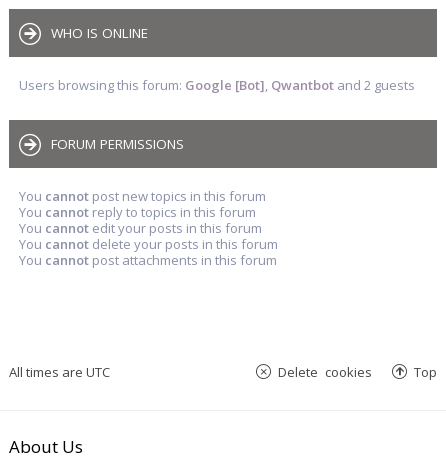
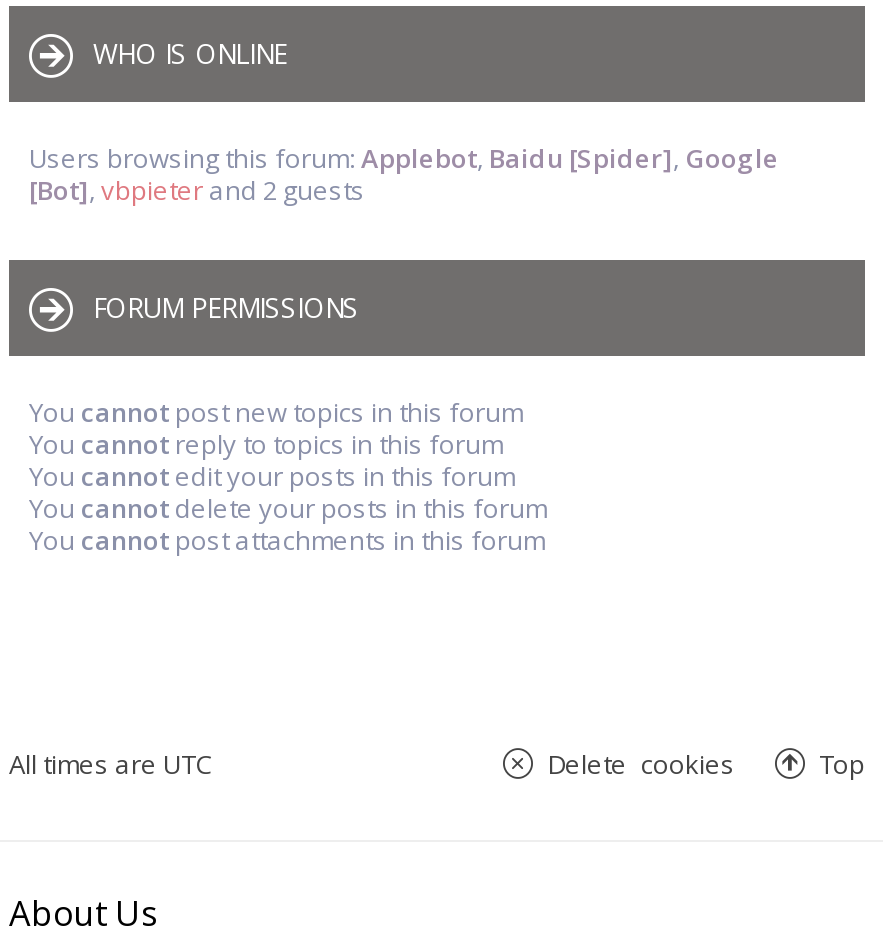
[19,76,415,94] Users browsing this forum: Google [Bot], Qwantbot and 2 guests -> [29,140,779,208] Users browsing this forum: Applebot, Baidu [Spider], Google | [Bot], vbpieterand 2 guests

